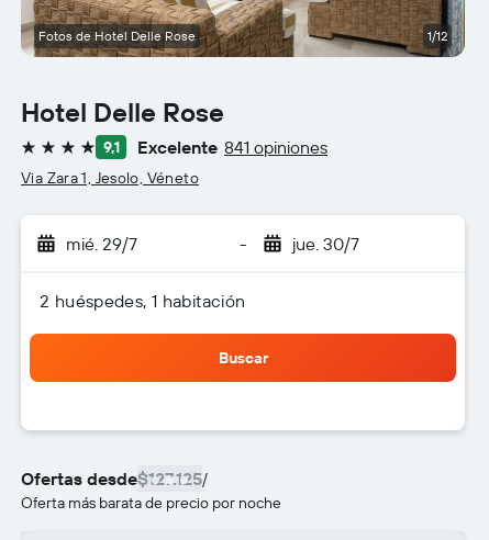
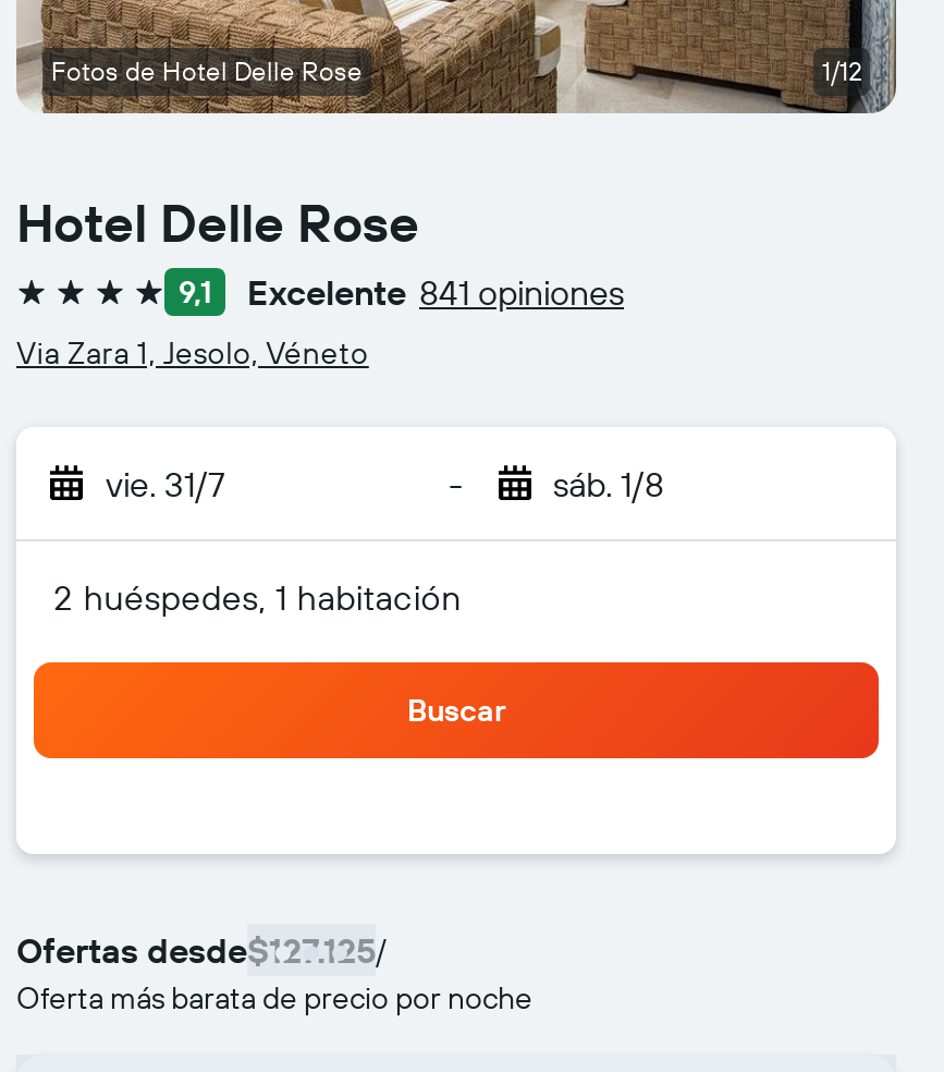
[66,233,137,255] mié. 29/7 -> [106,462,225,505] vie. 31/7
[292,233,359,255] jue. 30/7 -> [553,462,664,505] sáb. 1/8

